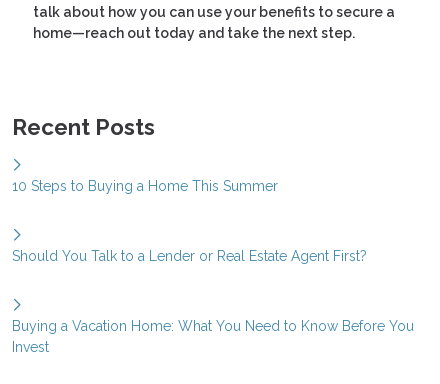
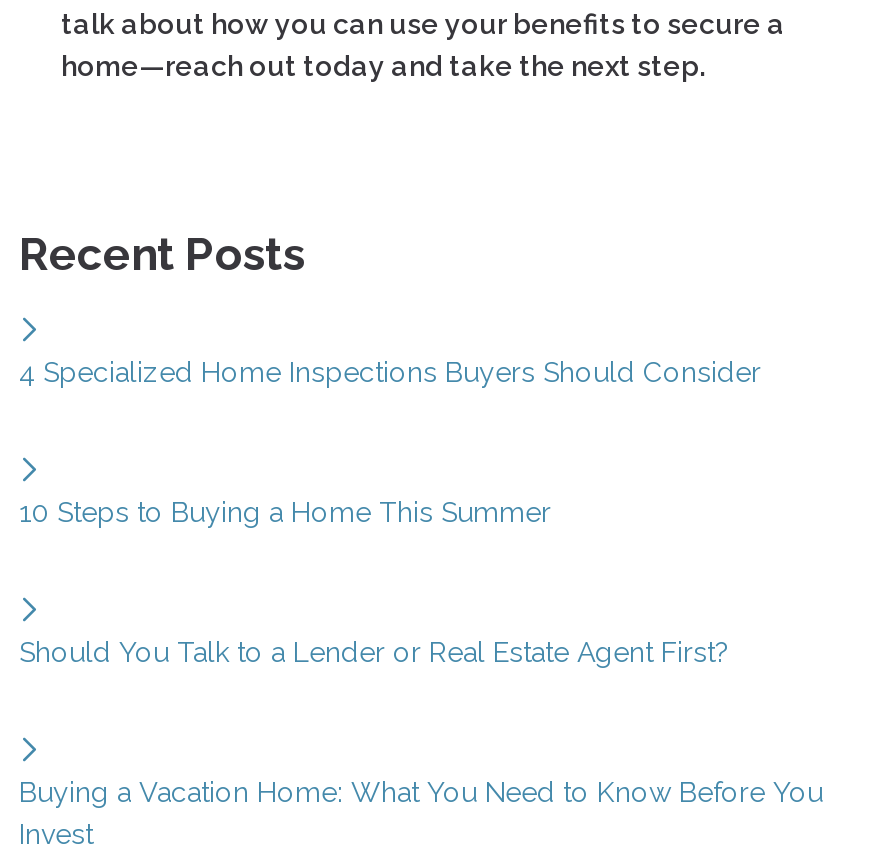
none -> [19,356,761,388] 4 Specialized Home Inspections Buyers Should Consider

